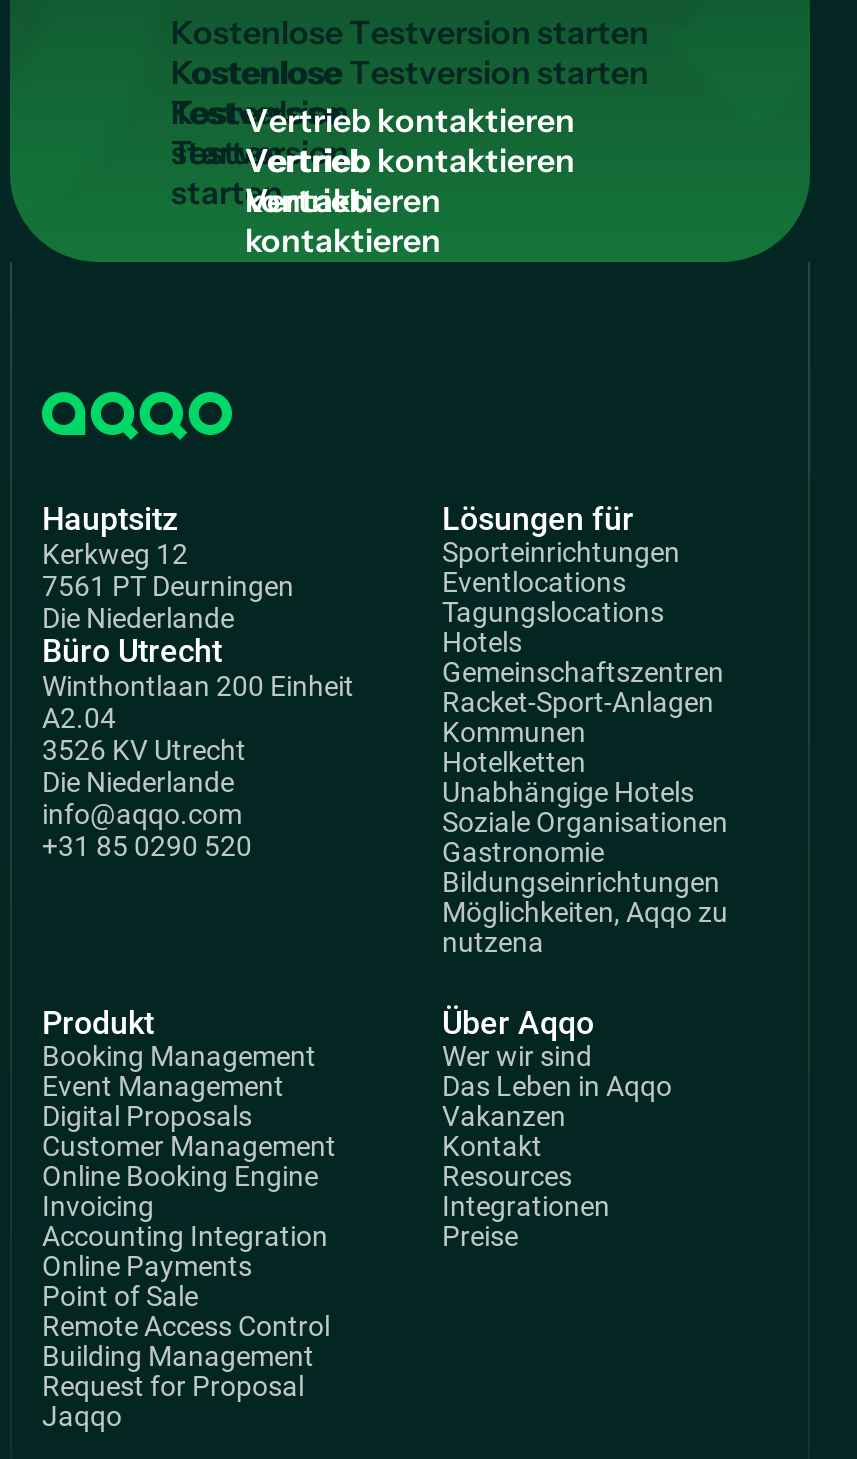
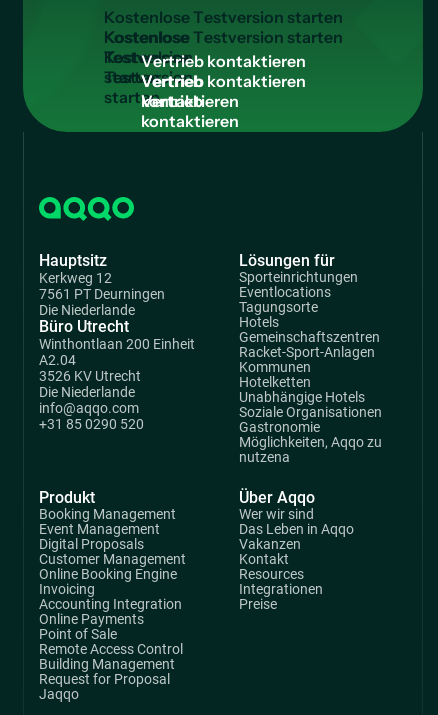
[442,597,664,629] Tagungslocations -> [239,299,318,315] Tagungsorte
[442,867,720,899] Bildungseinrichtungen -> none

